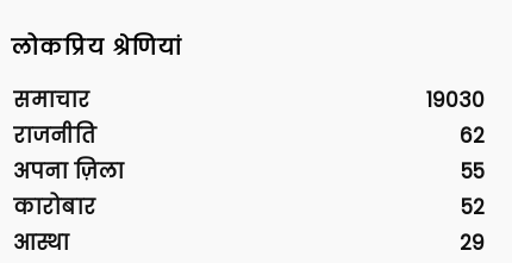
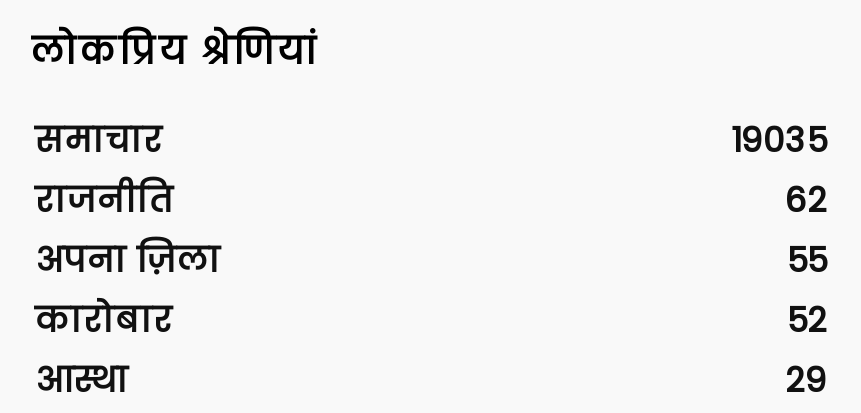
[426,86,485,114] 19030 -> [731,116,827,164] 19035

